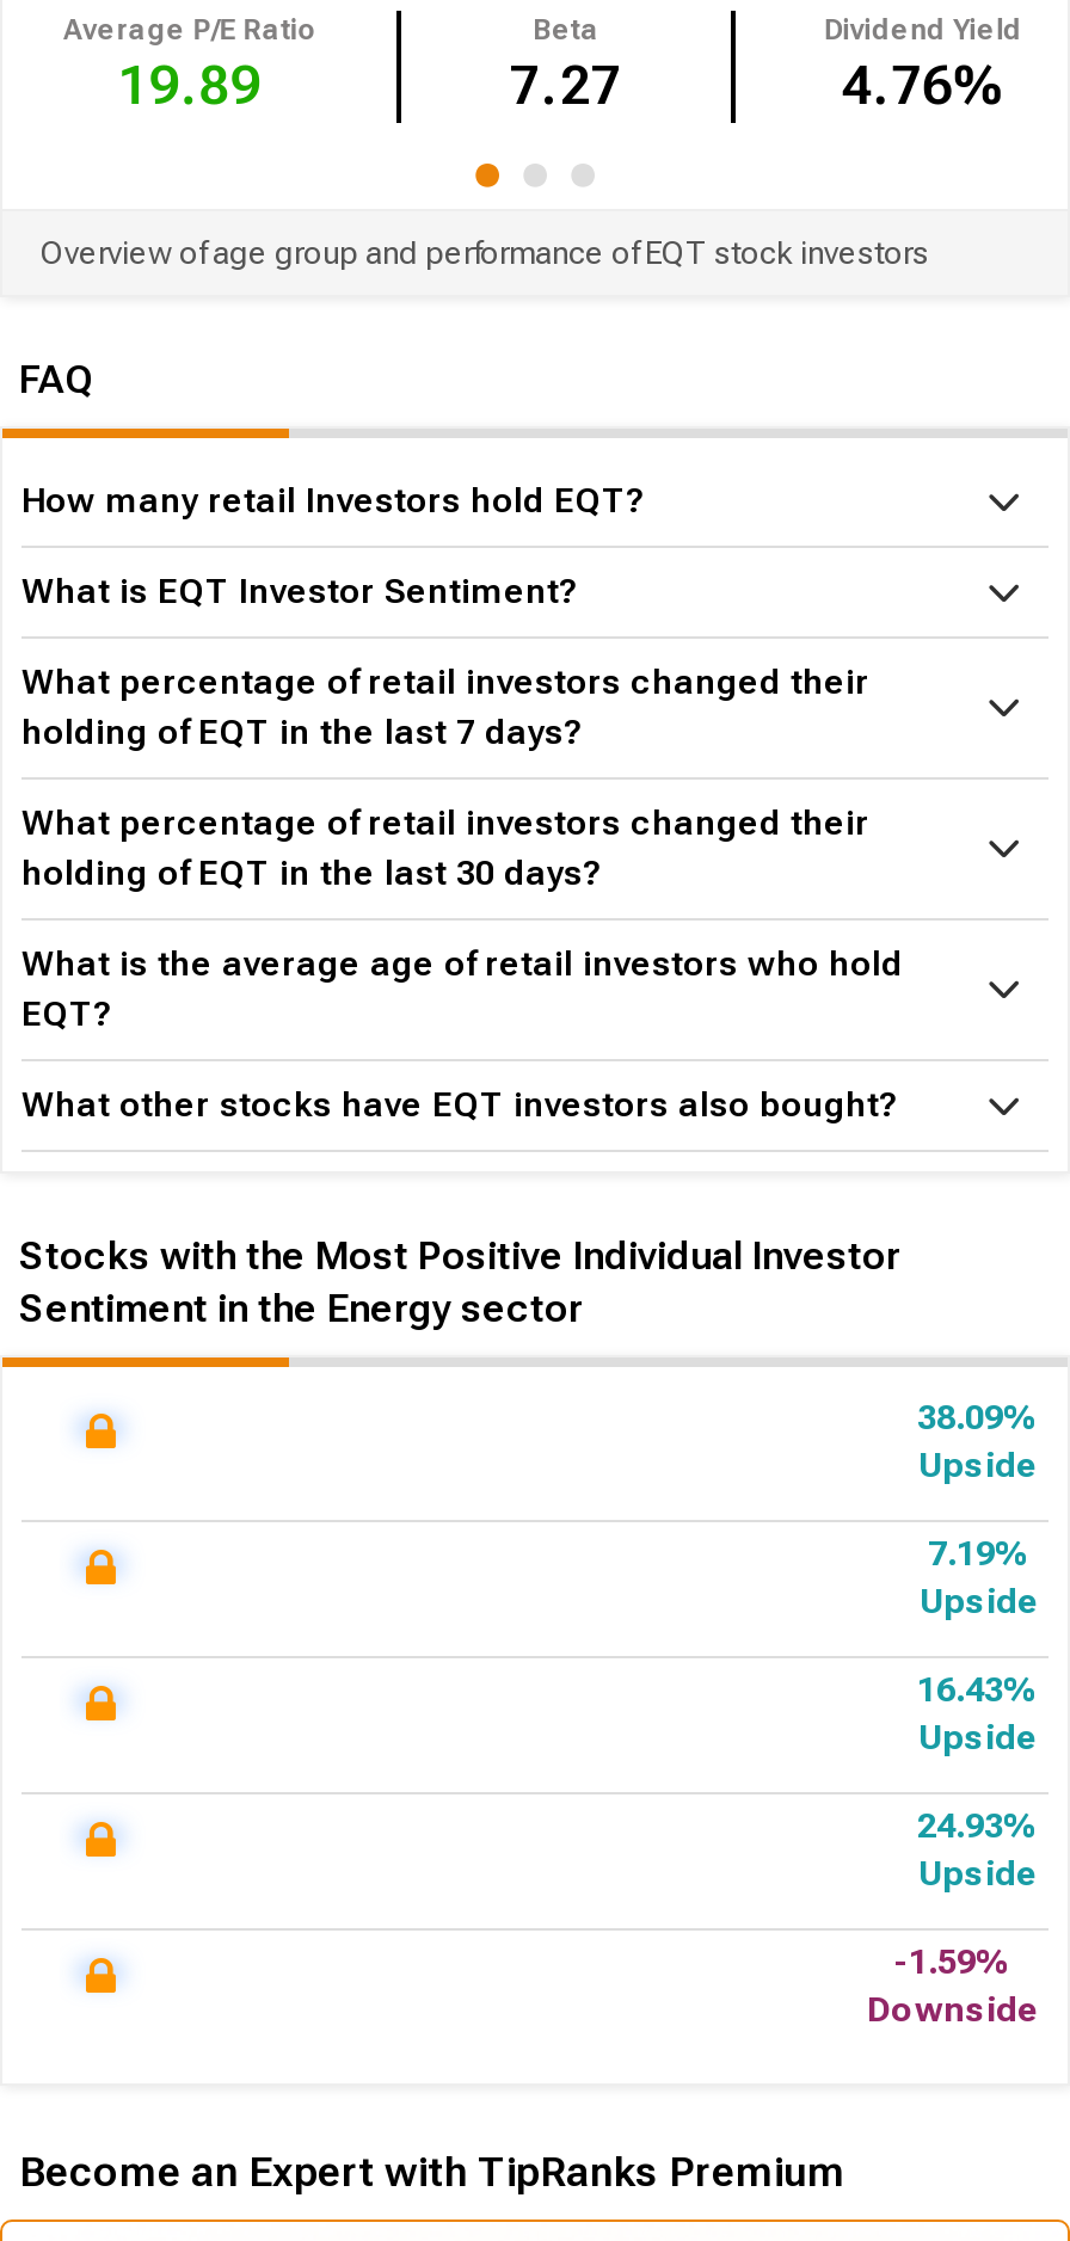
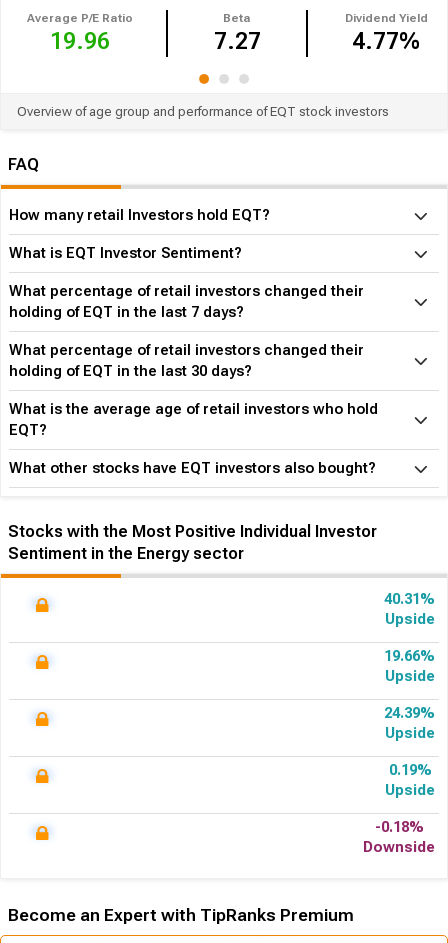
[118,54,262,118] 19.89 -> [50,28,110,55] 19.96
[842,54,1004,118] 4.76% -> [352,28,420,55] 4.77%
[917,1398,1039,1439] 38.09% -> [384,591,435,608] 40.31%
[928,1534,1031,1575] 7.19% -> [384,648,435,665] 19.66%
[917,1670,1039,1711] 16.43% -> [384,705,435,722] 24.39%
[917,1806,1039,1847] 24.93% -> [388,762,431,779] 0.19%
[894,1943,1011,1983] -1.59% -> [374,819,423,836] -0.18%

